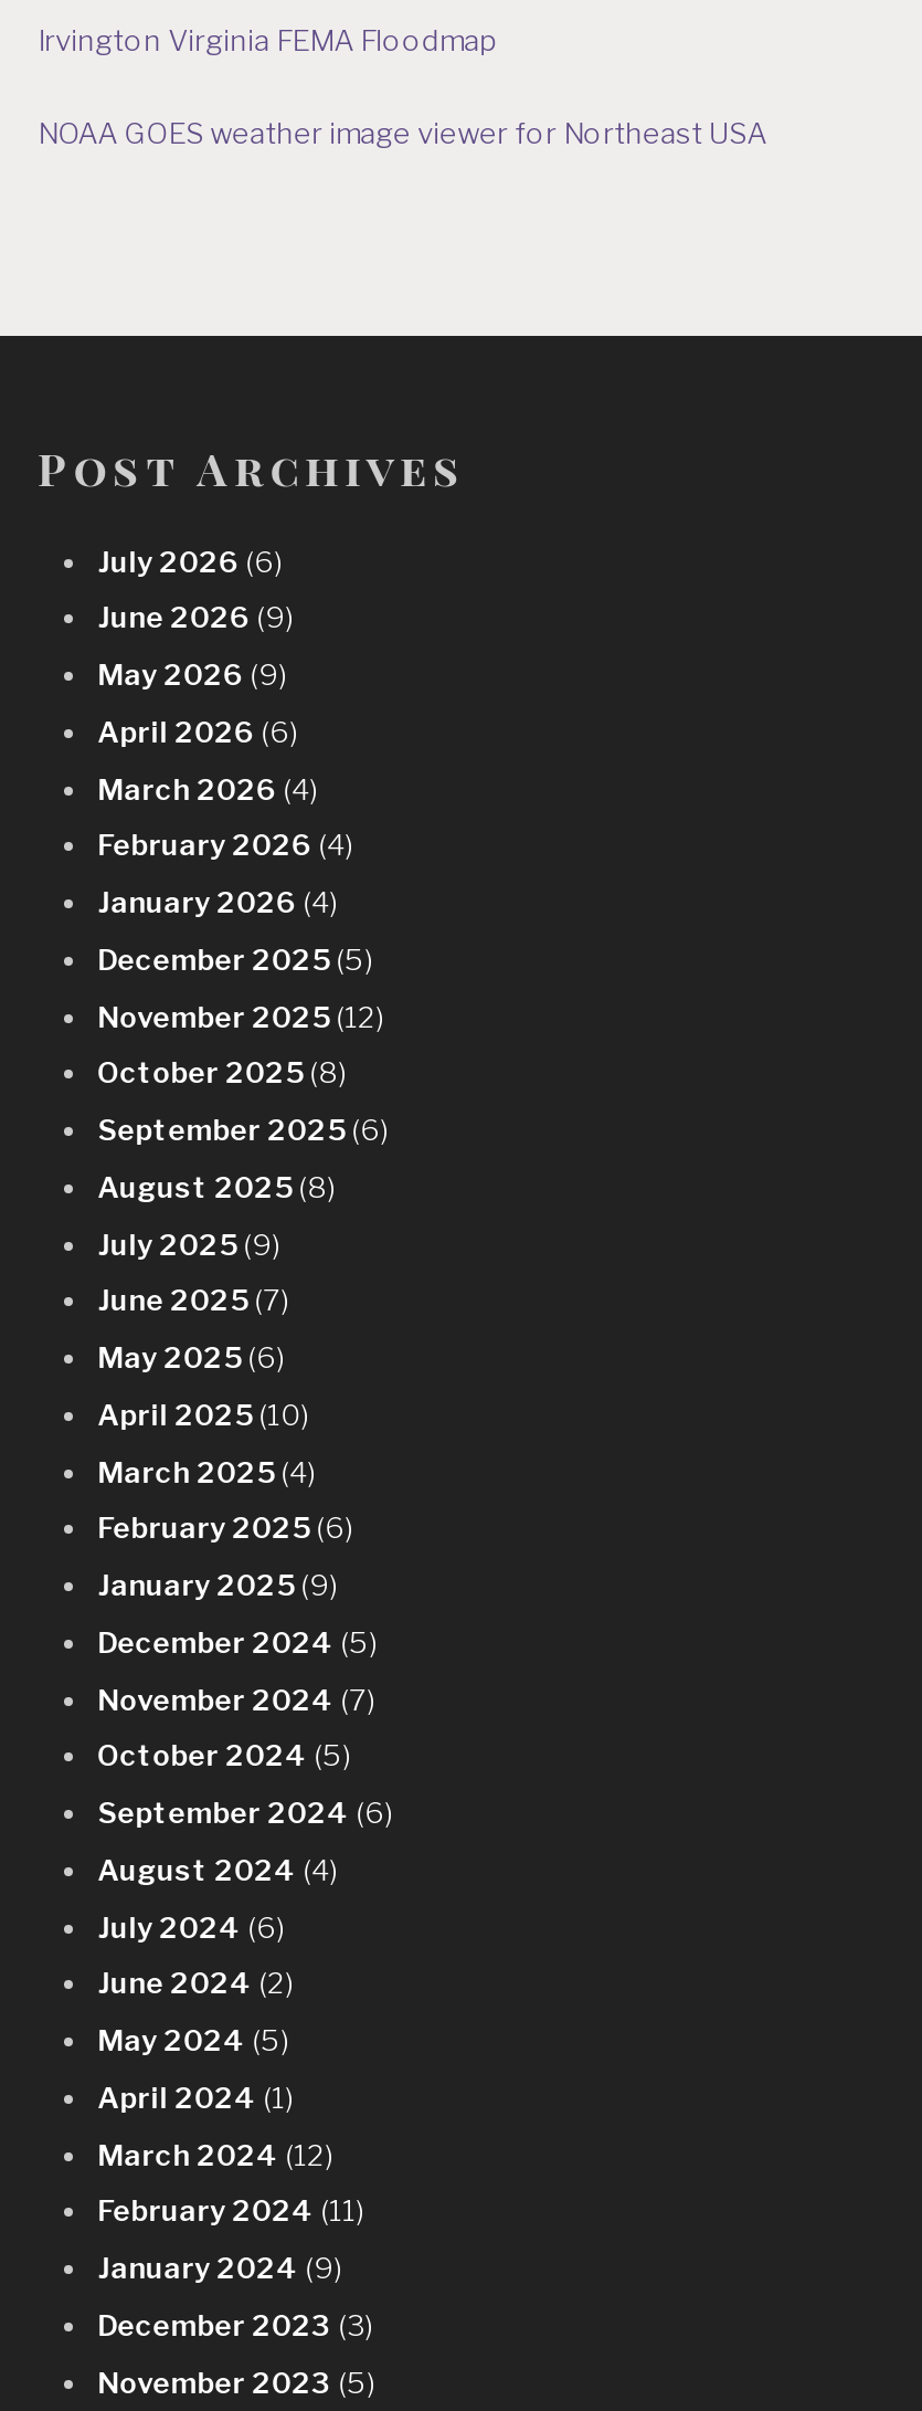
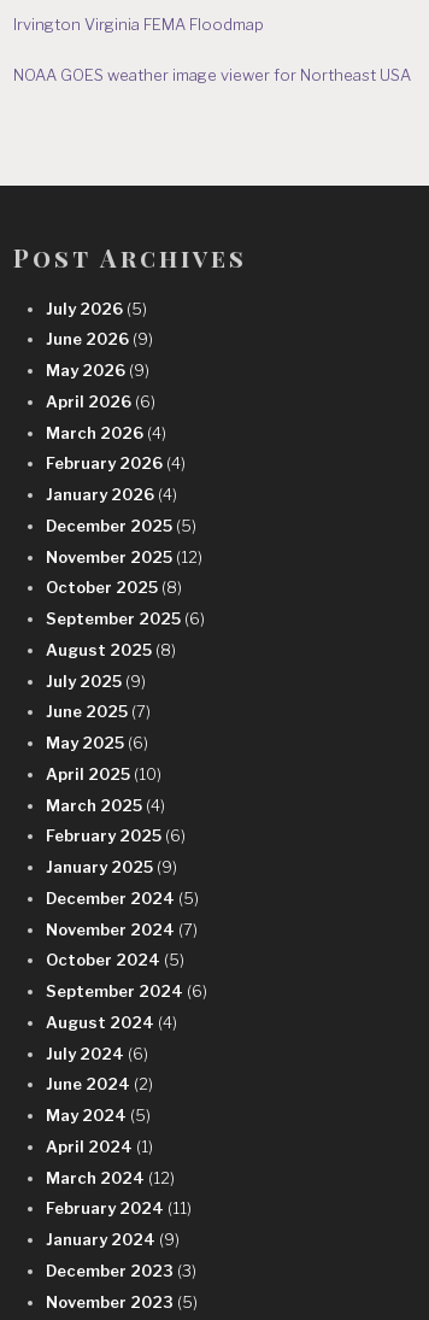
[97,543,283,578] July 2026 (6) -> [46,298,147,318] July 2026 (5)

